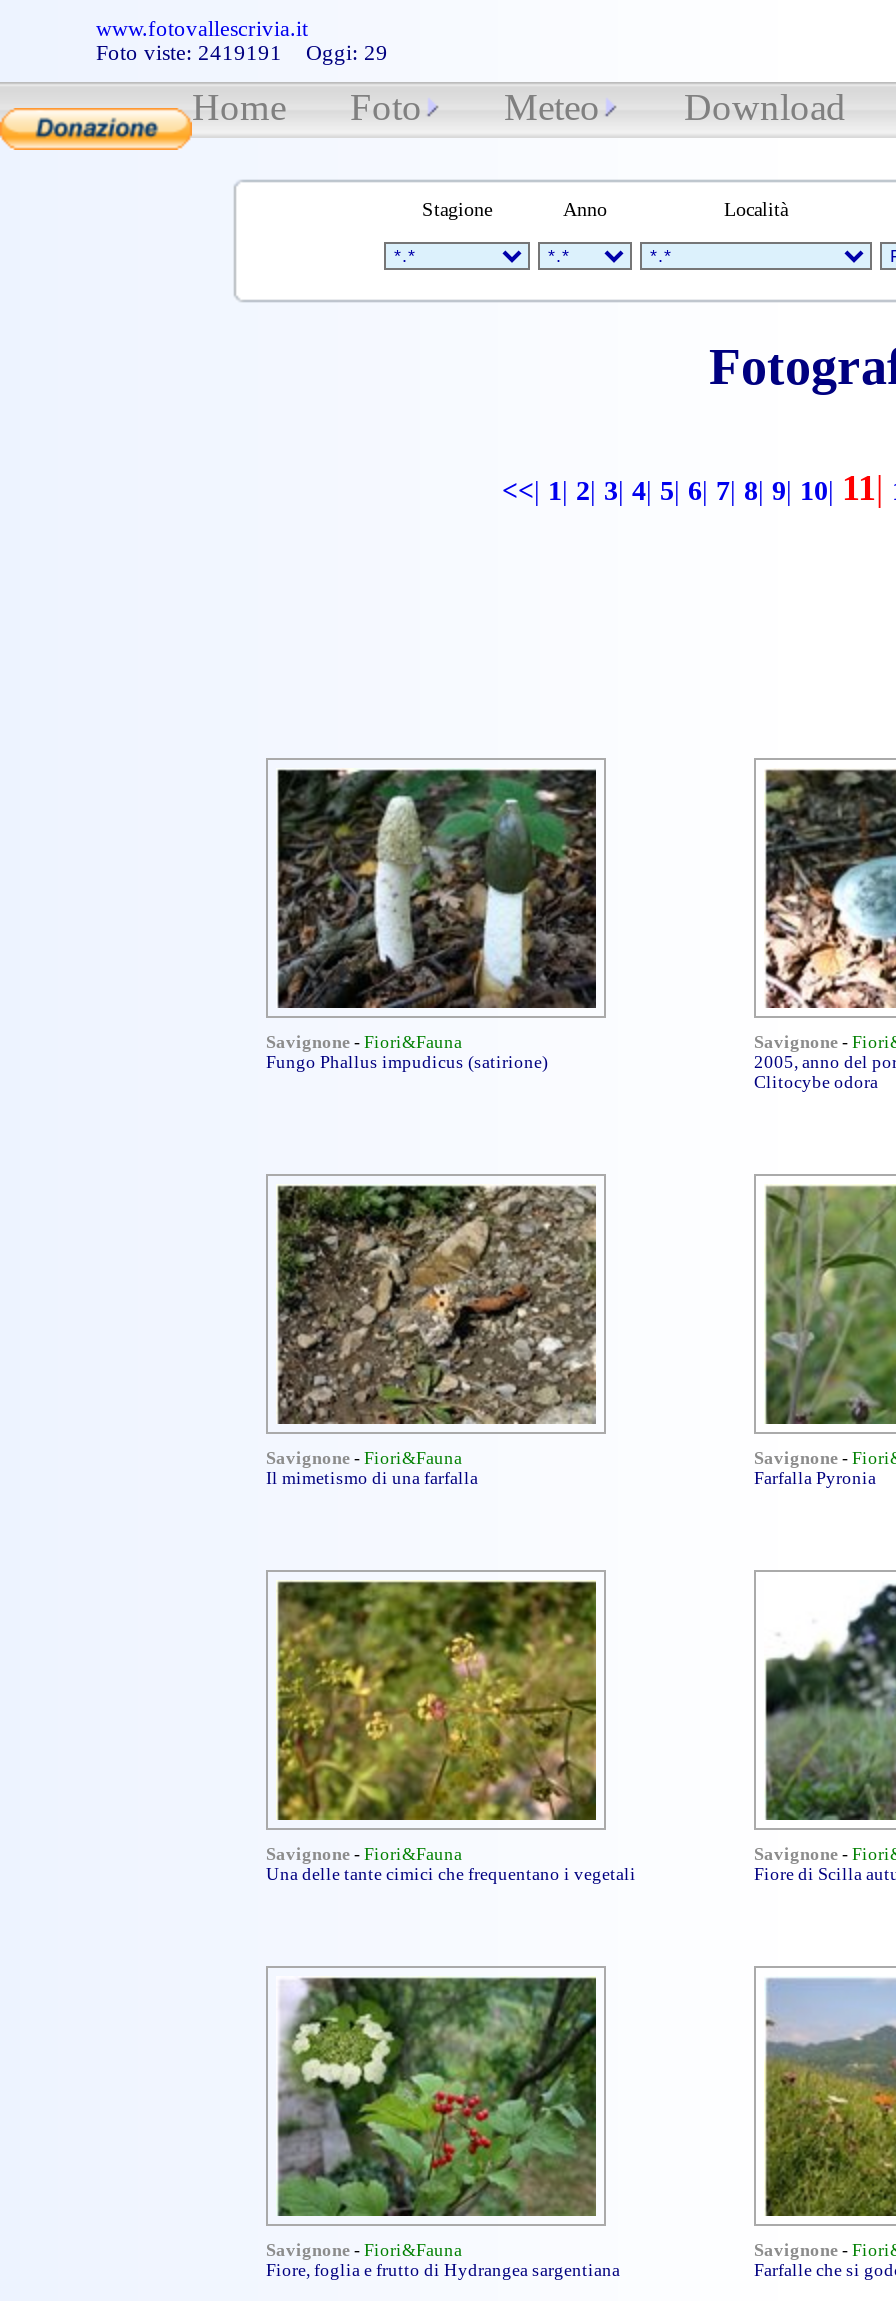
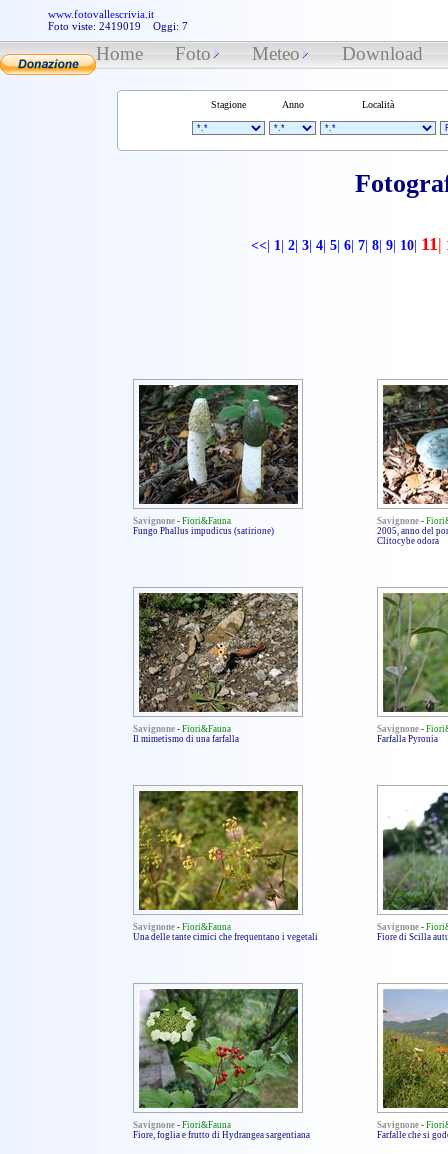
[96,40,388,64] Foto viste: 2419191 Oggi: 29 -> [48,20,188,32] Foto viste: 2419019 Oggi: 7

